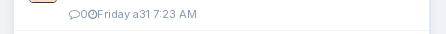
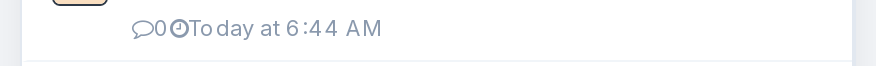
[80,7,197,21] 0 Friday a31 7:23 AM -> [154,14,382,42] 0 Today at 6:44 AM

